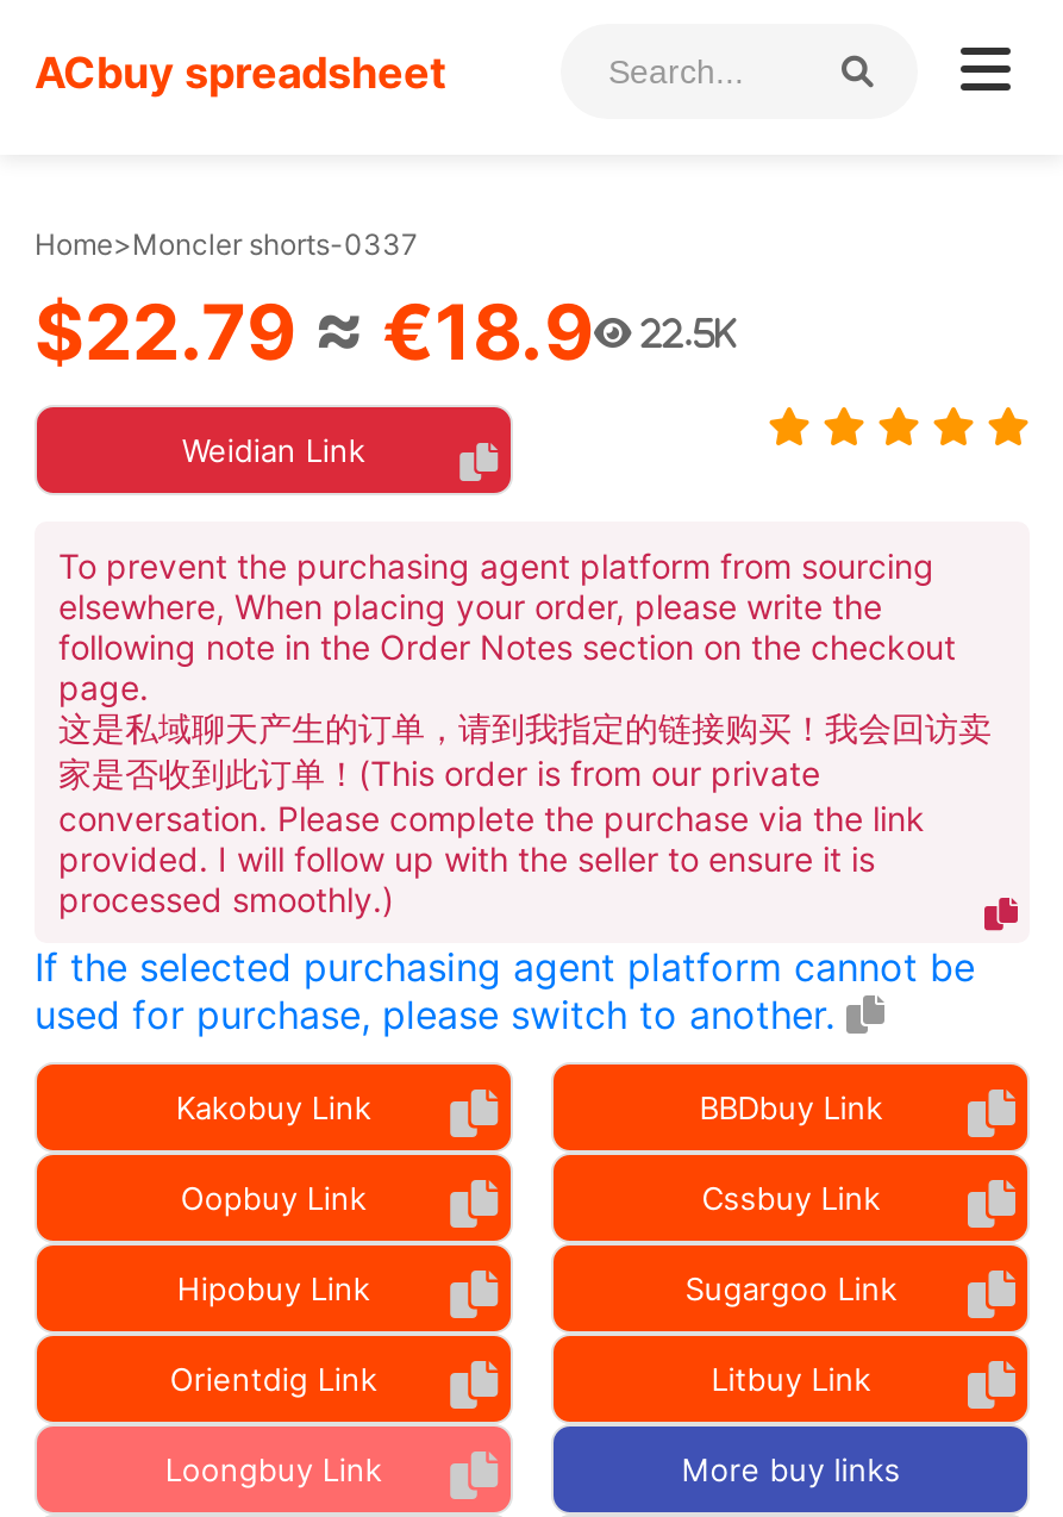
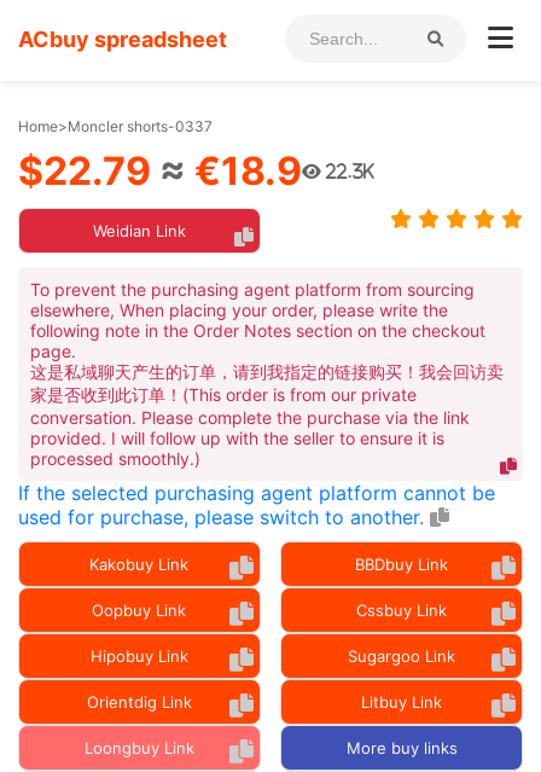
[632,317,737,350] 22.5K -> [321,163,374,180] 22.3K

